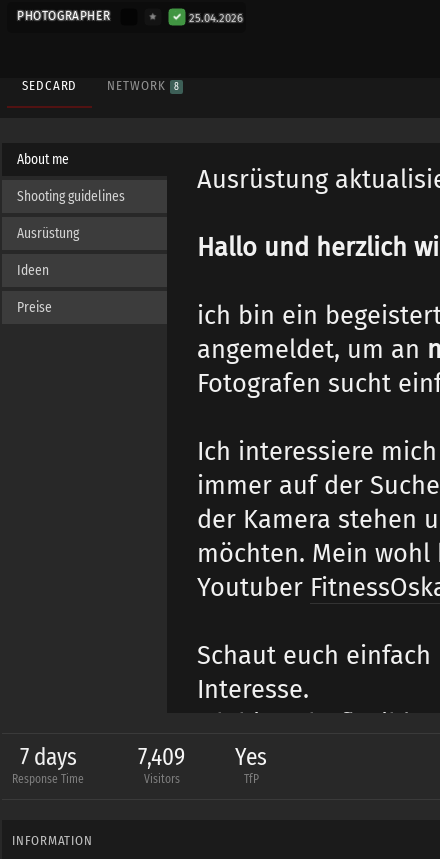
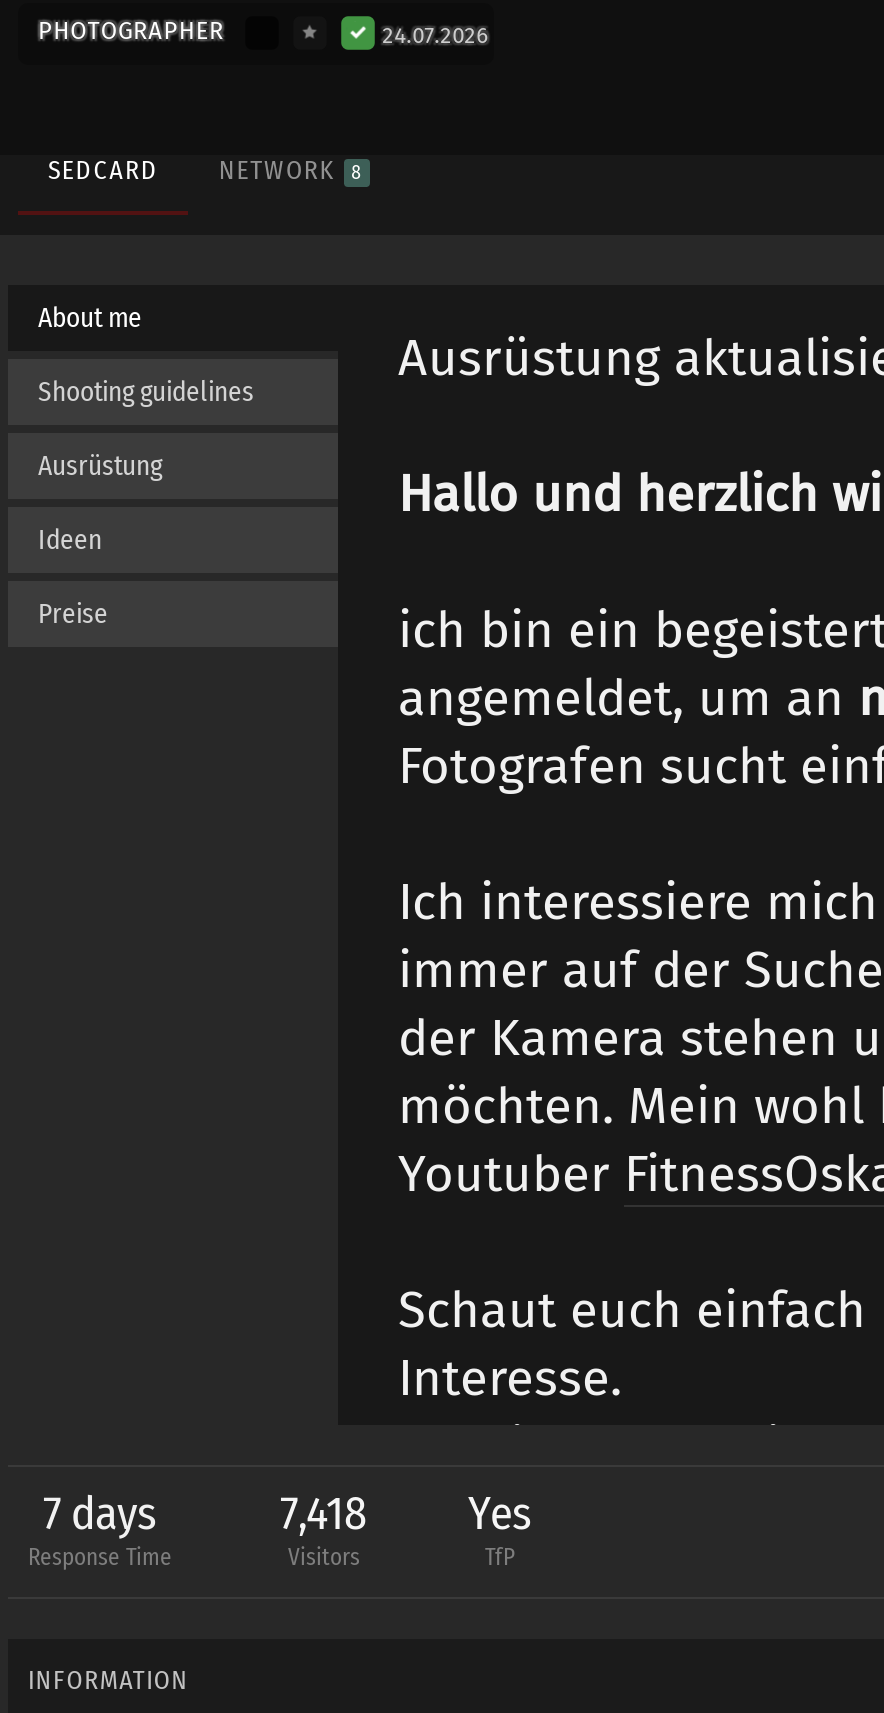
[189,12,243,25] 25.04.2026 -> [382,23,488,49] 24.07.2026
[138,743,267,771] 7,409 Yes -> [280,1485,532,1541] 7,418 Yes

